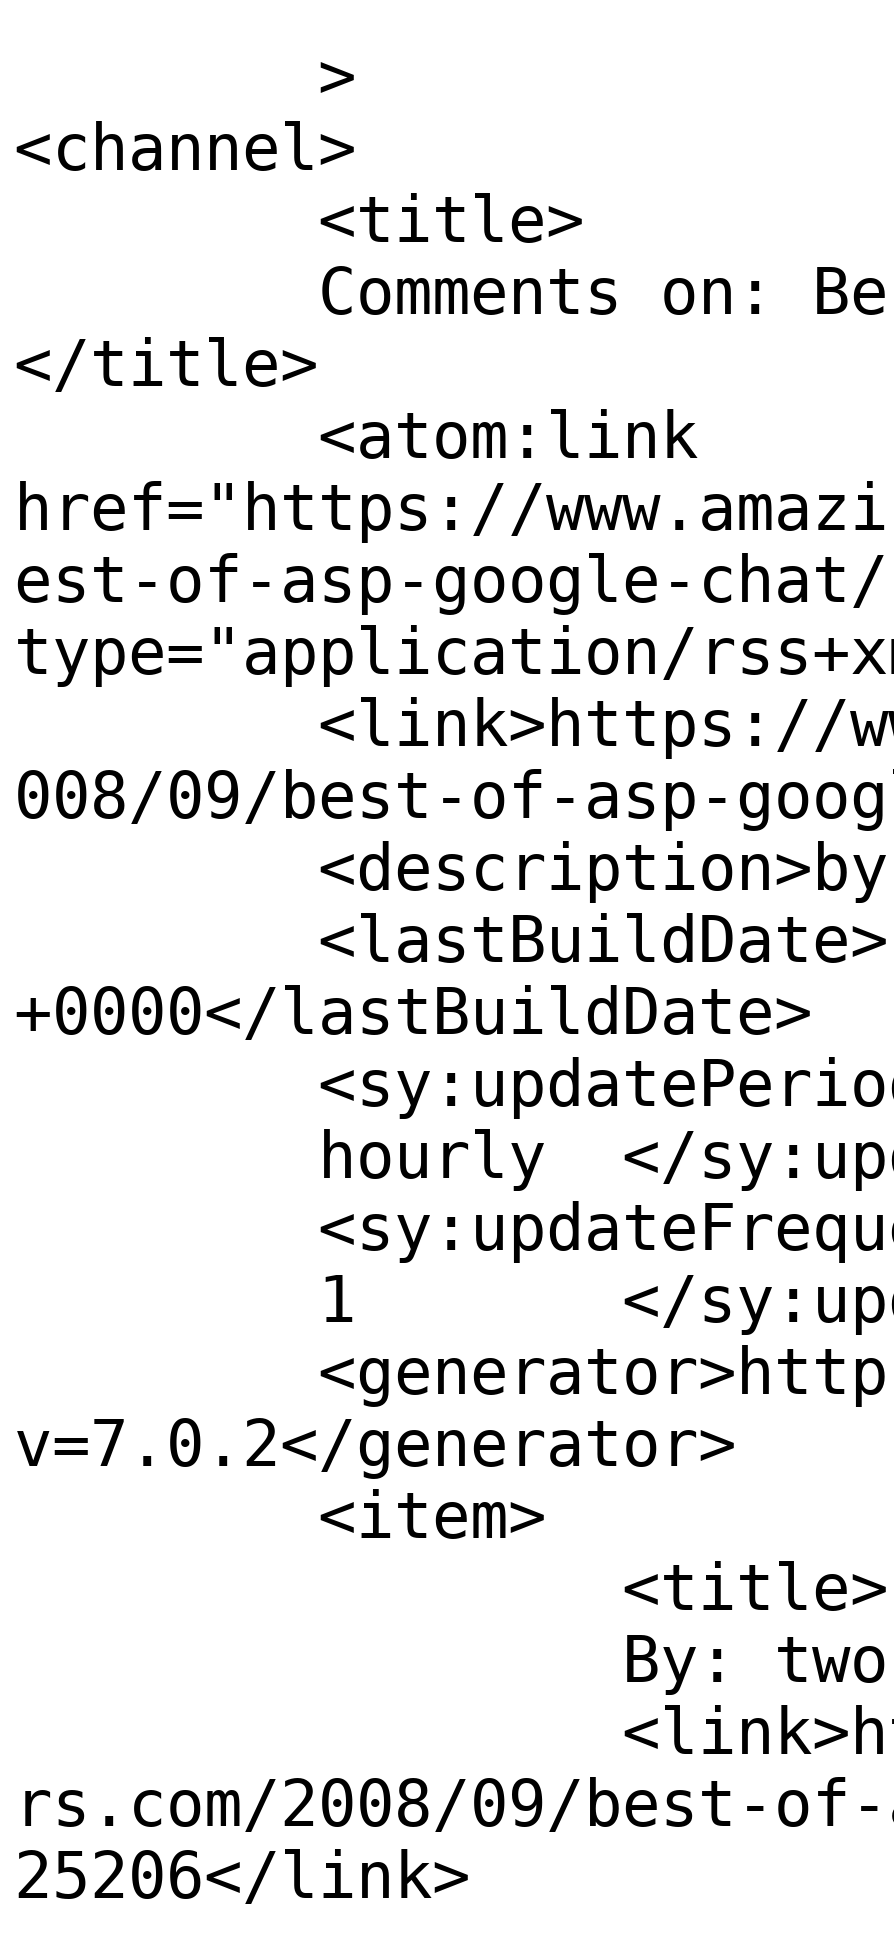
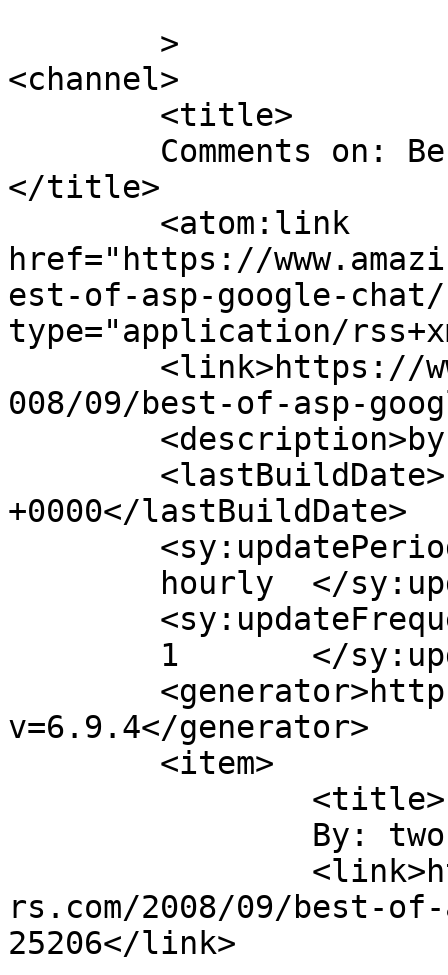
[14,1408,736,1480] v=7.0.2</generator> -> [8,709,369,745] v=6.9.4</generator>

